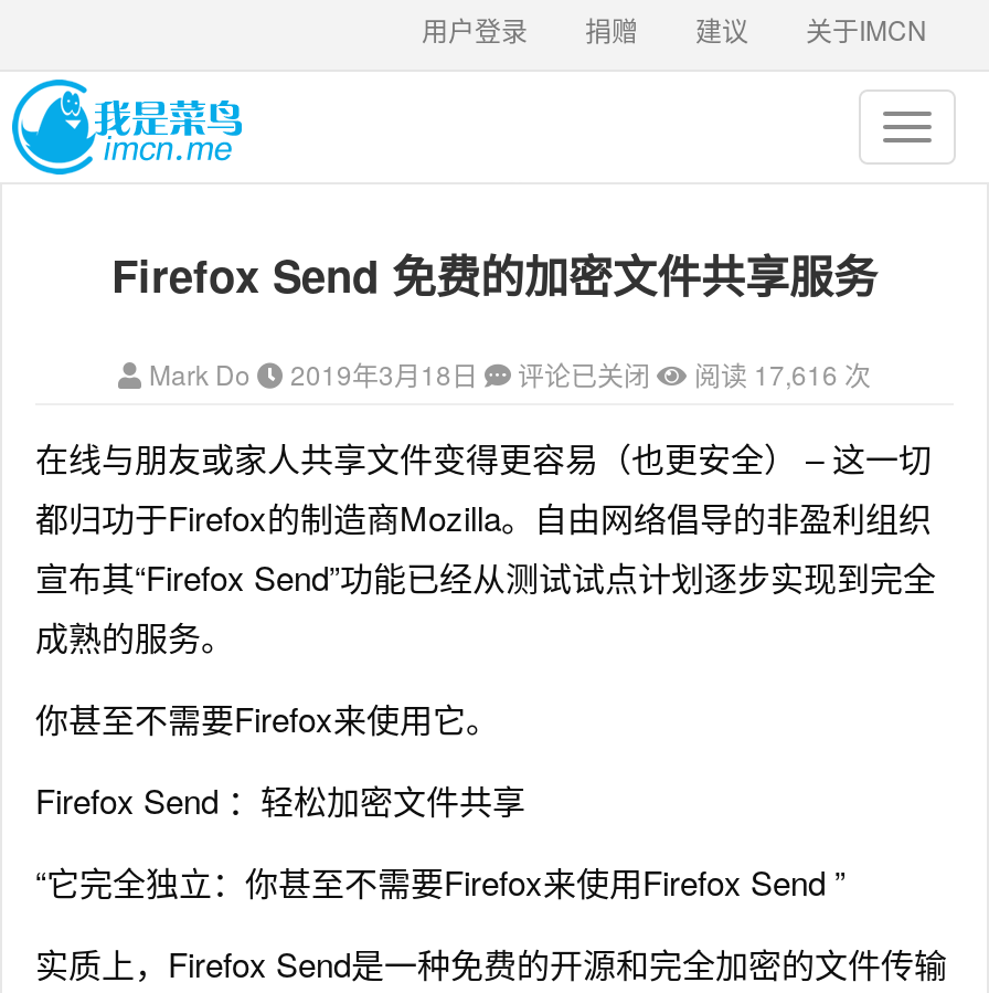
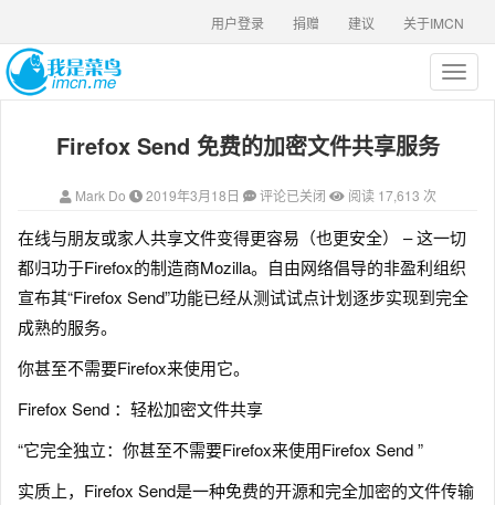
[688,355,871,392] 阅读 17,616 次 -> [344,186,436,204] 阅读 17,613 次

